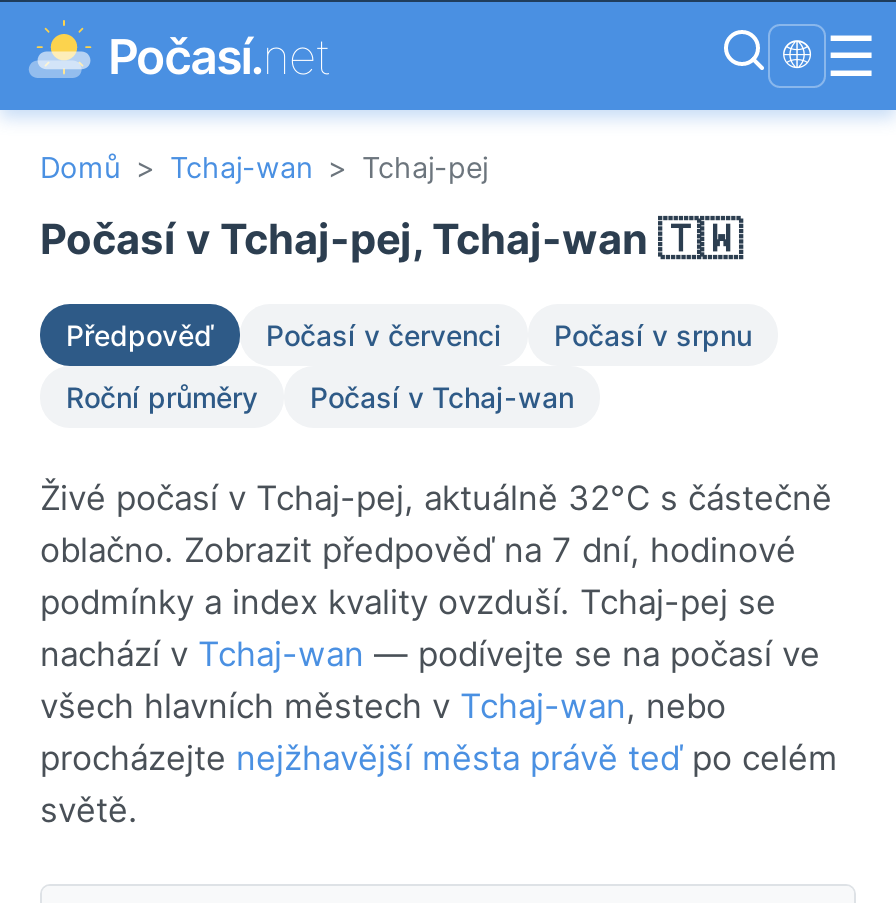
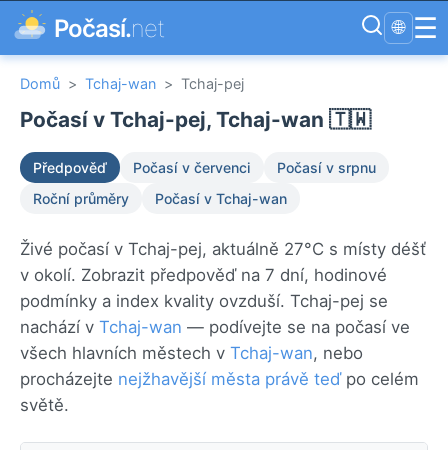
[40,478,832,570] Živé počasí v Tchaj-pej, aktuálně 32°C s částečně | oblačno. Zobrazit předpověď na 7 dní, hodinové -> [20,239,426,285] Živé počasí v Tchaj-pej, aktuálně 27°C s místy déšť | v okolí. Zobrazit předpověď na 7 dní, hodinové

